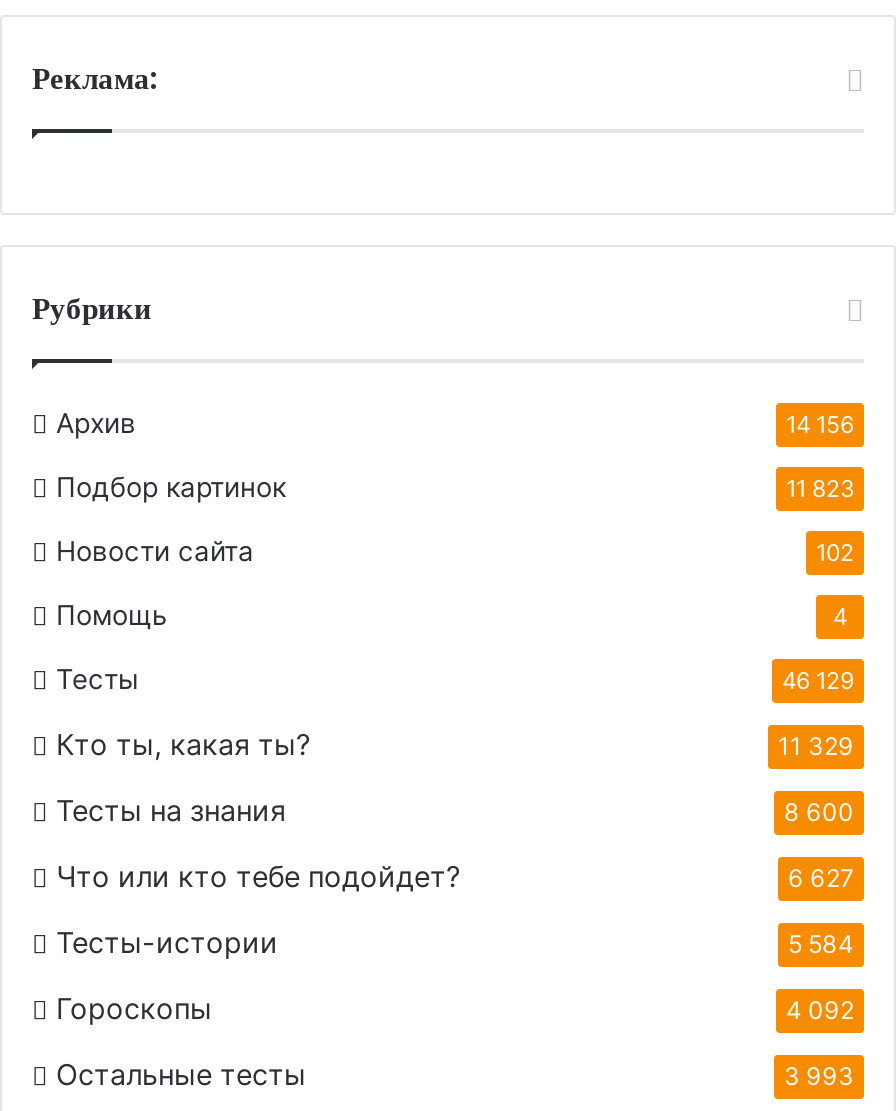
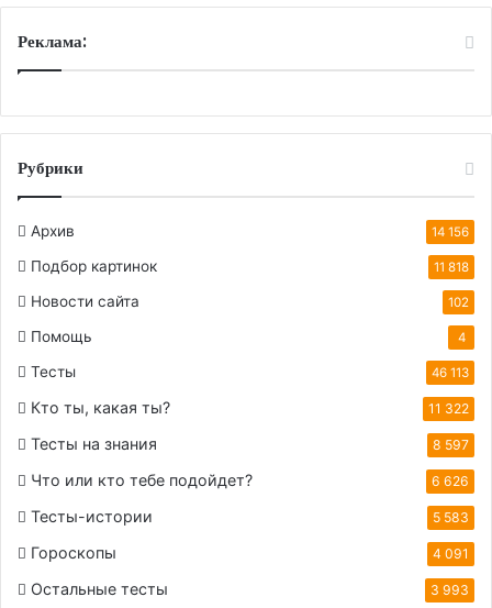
[786,475,854,503] 11 823 -> [434,259,469,275] 11 818
[782,667,854,695] 46 129 -> [432,365,469,380] 46 113
[778,731,854,761] 11 329 -> [428,400,469,417] 11 322
[784,797,854,827] 8 600 -> [433,436,469,453] 8 597
[788,863,854,893] 6 627 -> [432,473,469,489] 6 626
[788,929,854,959] 5 584 -> [433,509,469,526] 5 583
[786,995,854,1025] 4 092 -> [433,545,469,562] 4 091

